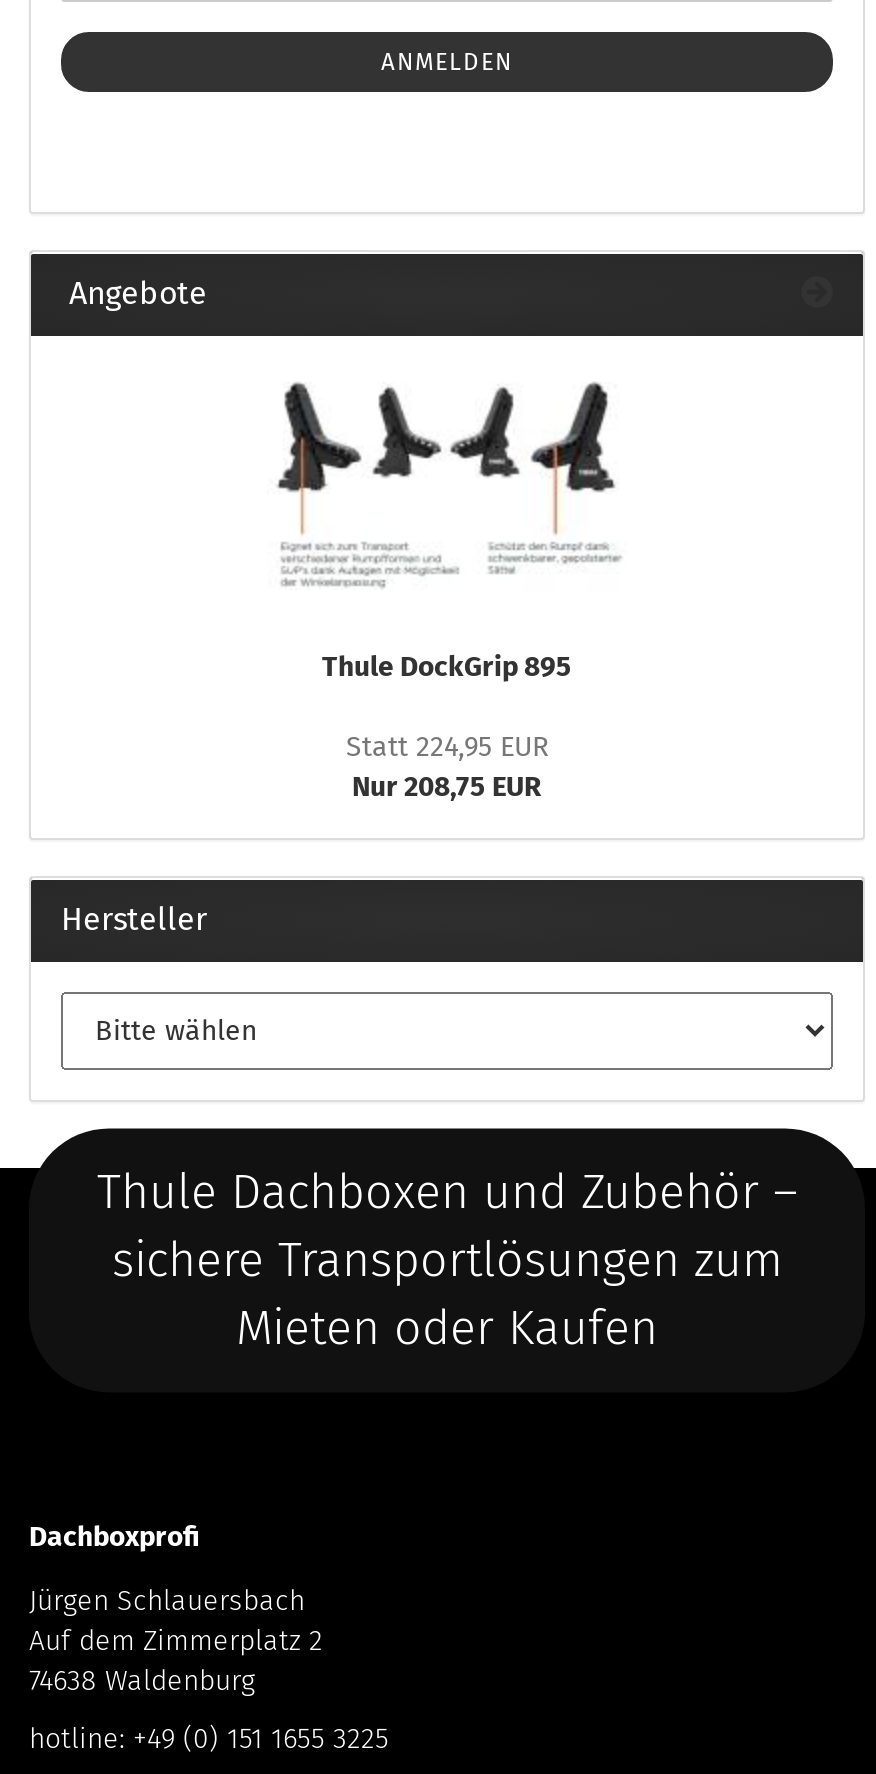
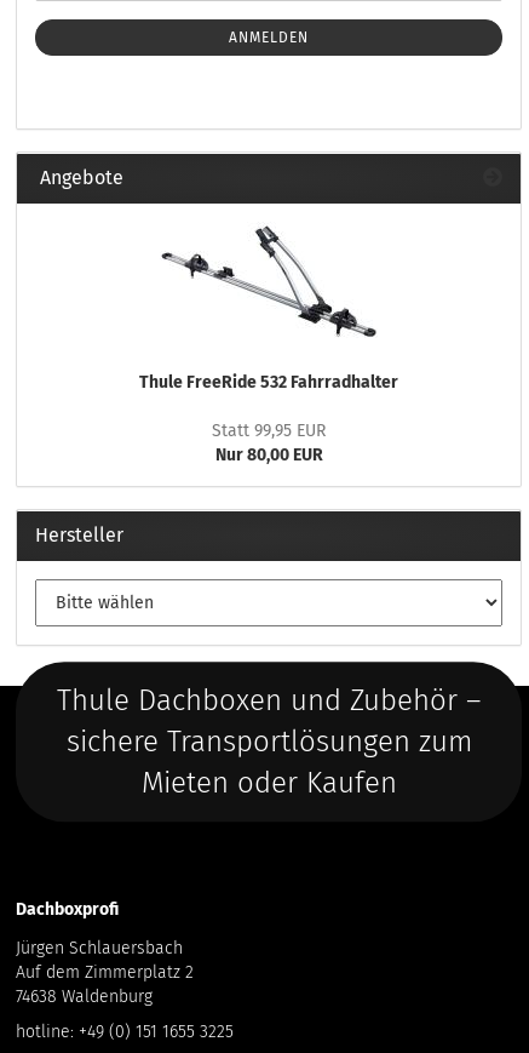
[277,382,617,684] [image] | Thule DockGrip 895 -> [139,225,398,393] [image] | Thule FreeRide 532 Fahrradhalter
[346,730,548,804] Statt 224,95 EUR | Nur 208,75 EUR -> [212,420,326,465] Statt 99,95 EUR | Nur 80,00 EUR

